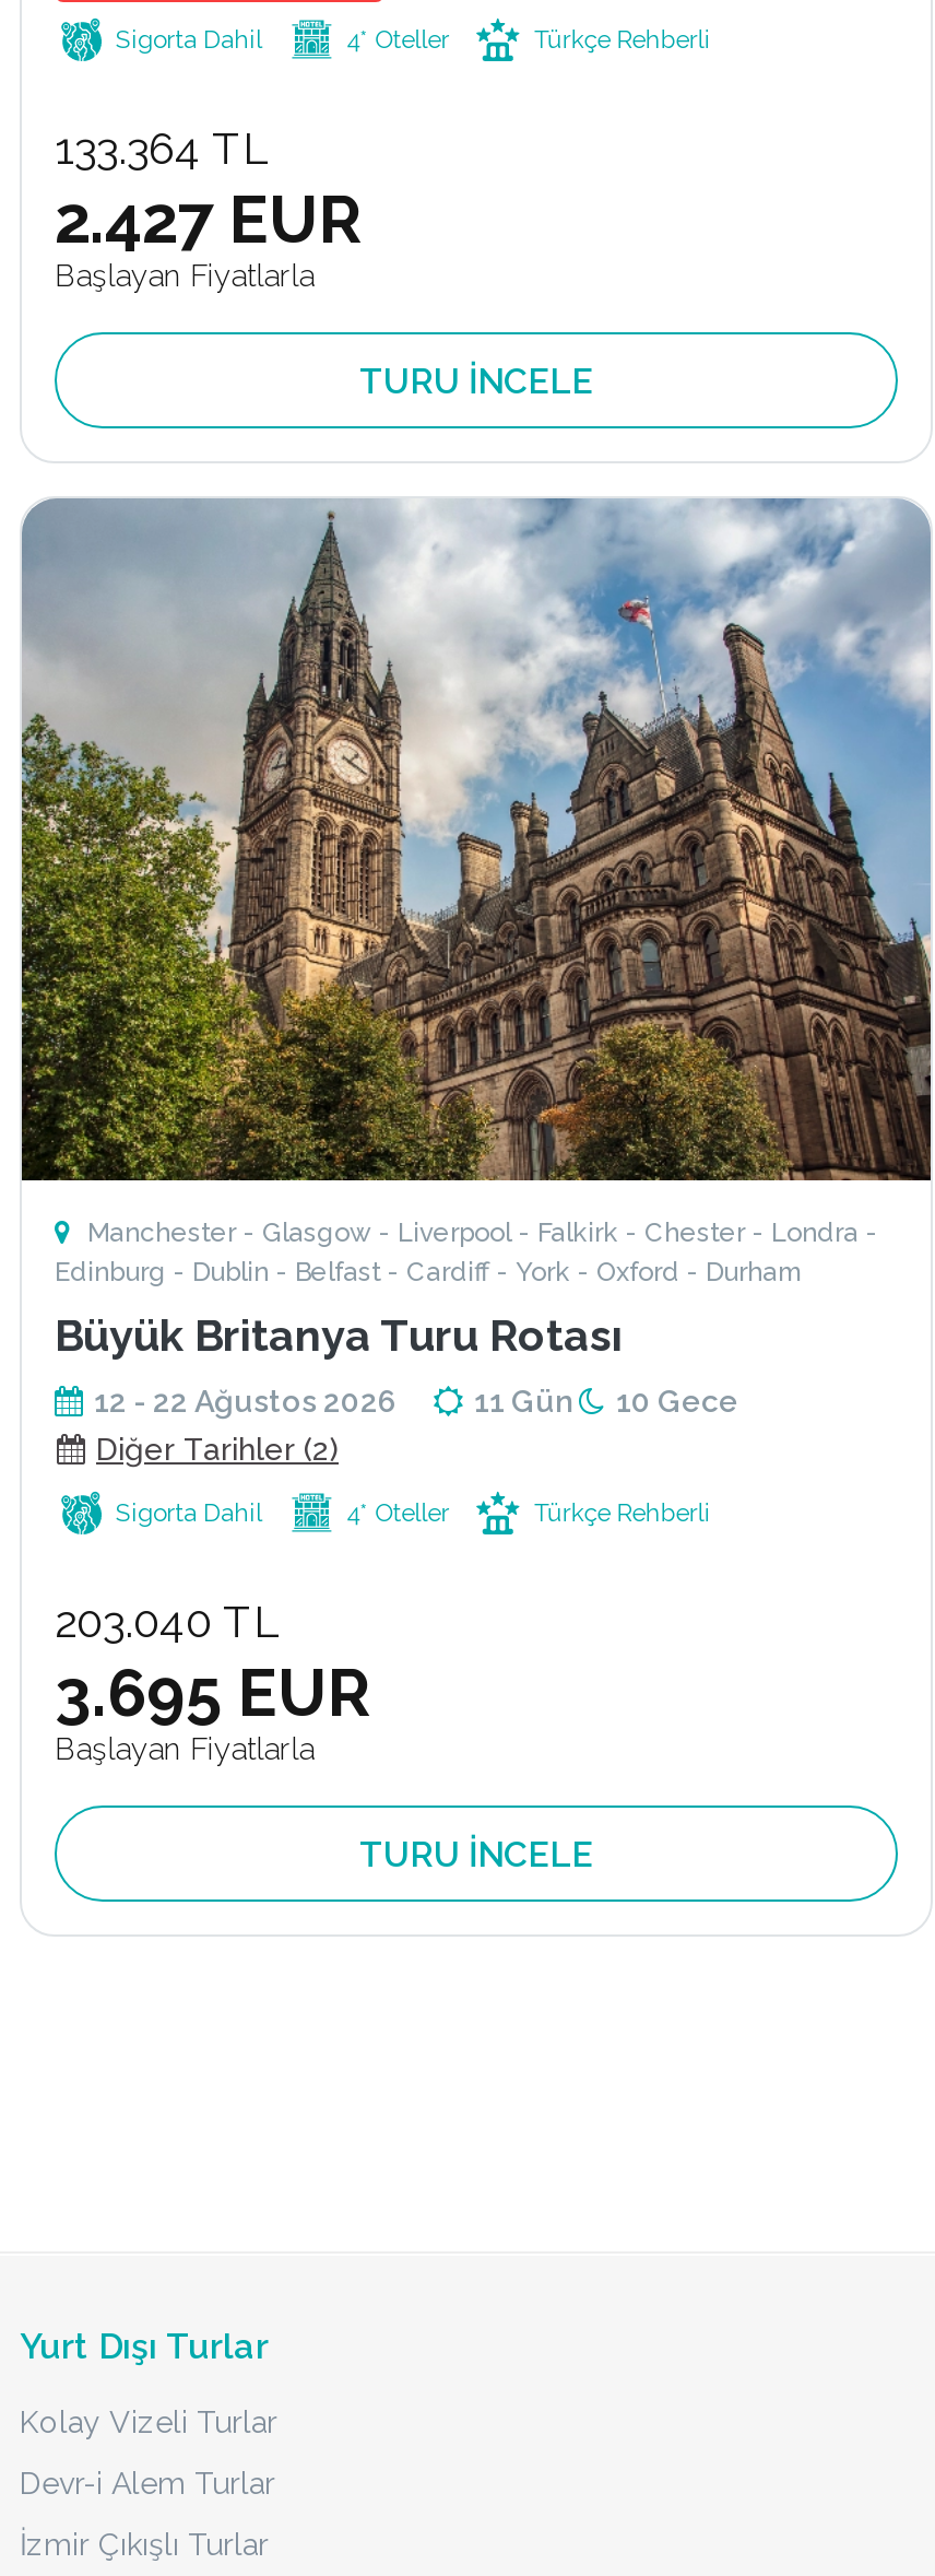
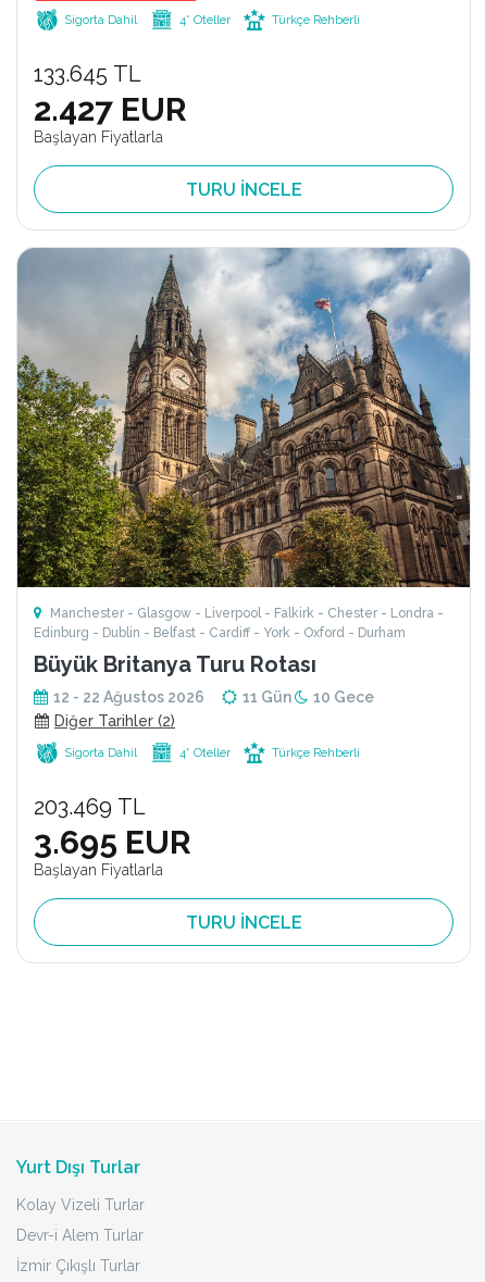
[55,122,269,175] 133.364 TL -> [34,61,141,87] 133.645 TL
[55,1596,280,1648] 203.040 TL -> [34,794,146,820] 203.469 TL

